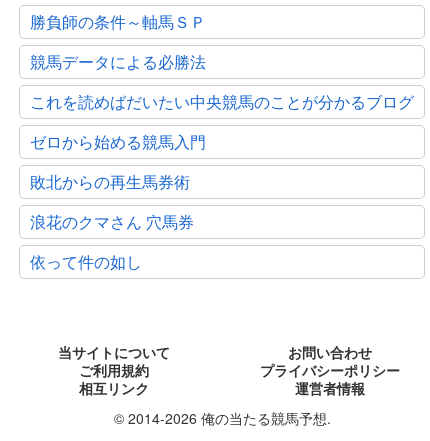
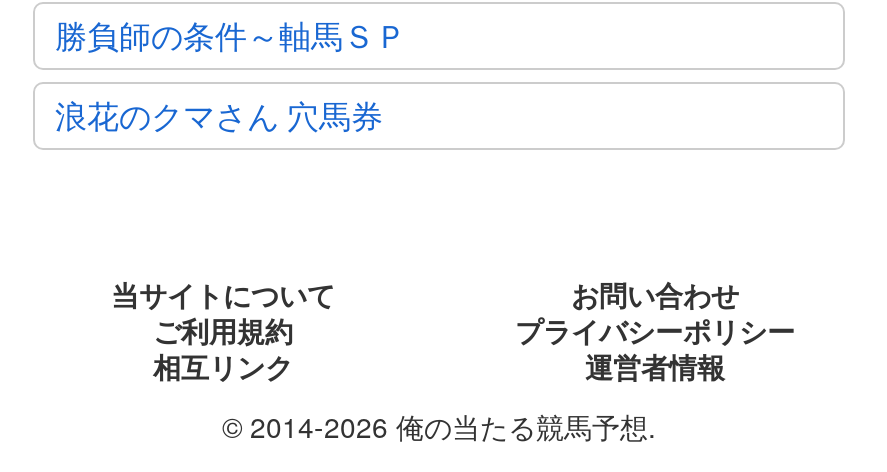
[30,50,414,193] 競馬データによる必勝法 | これを読めばだいたい中央競馬のことが分かるブログ | ゼロから始める競馬入門 | 敗北からの再生馬券術 -> none
[30,250,142,273] 依って件の如し -> none

